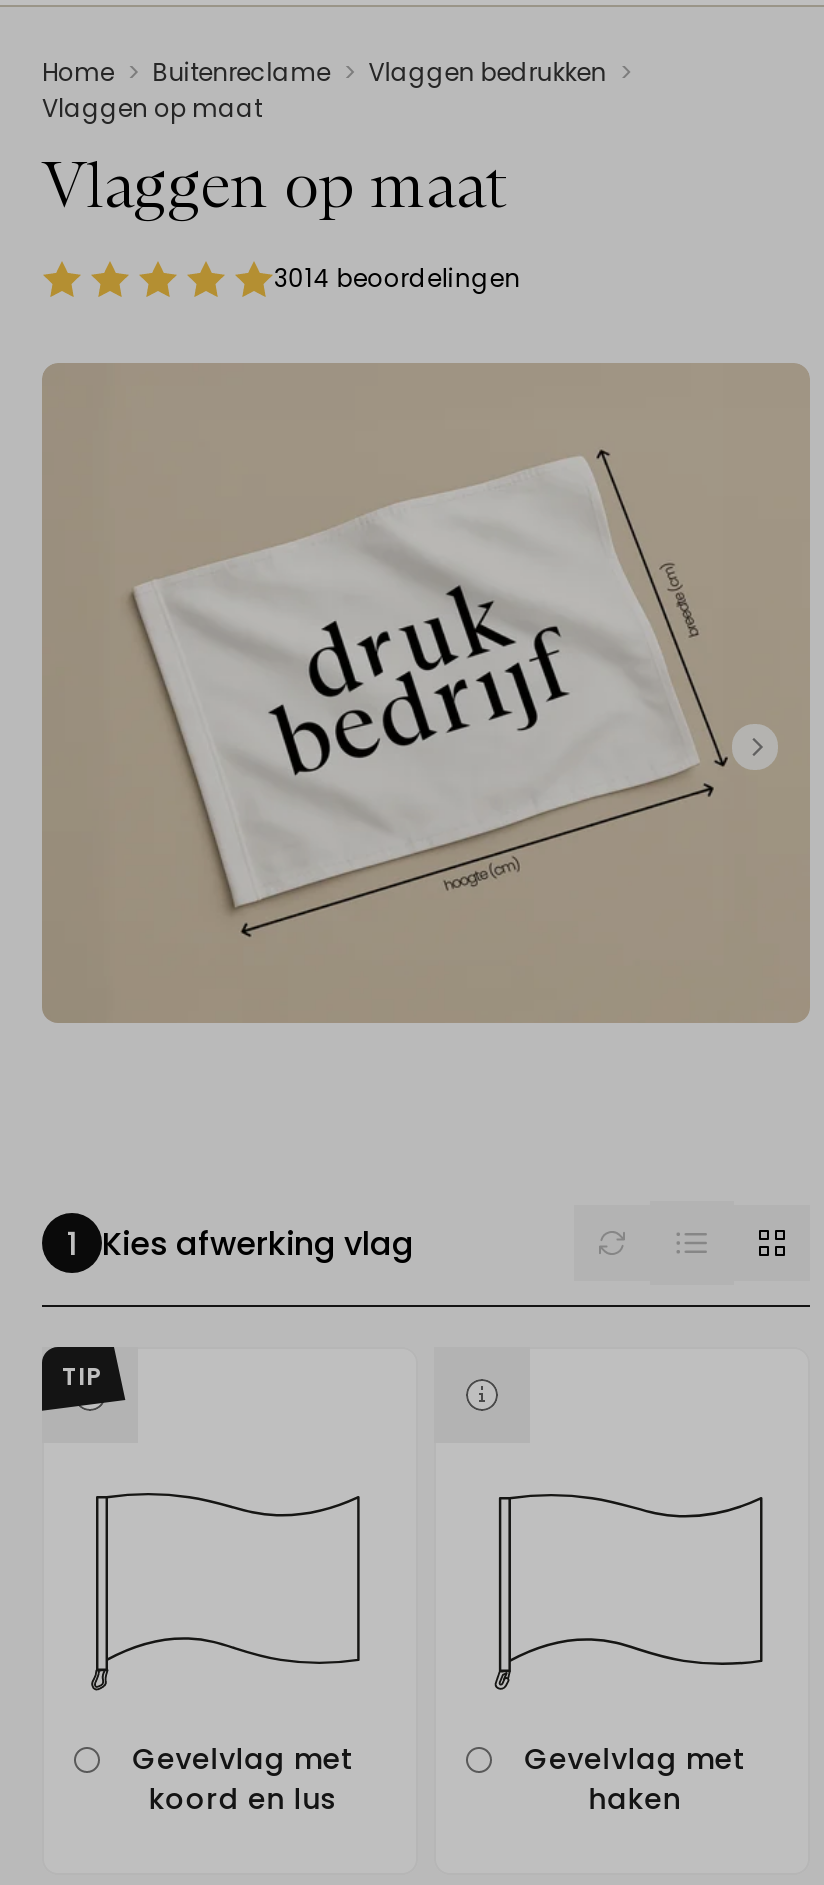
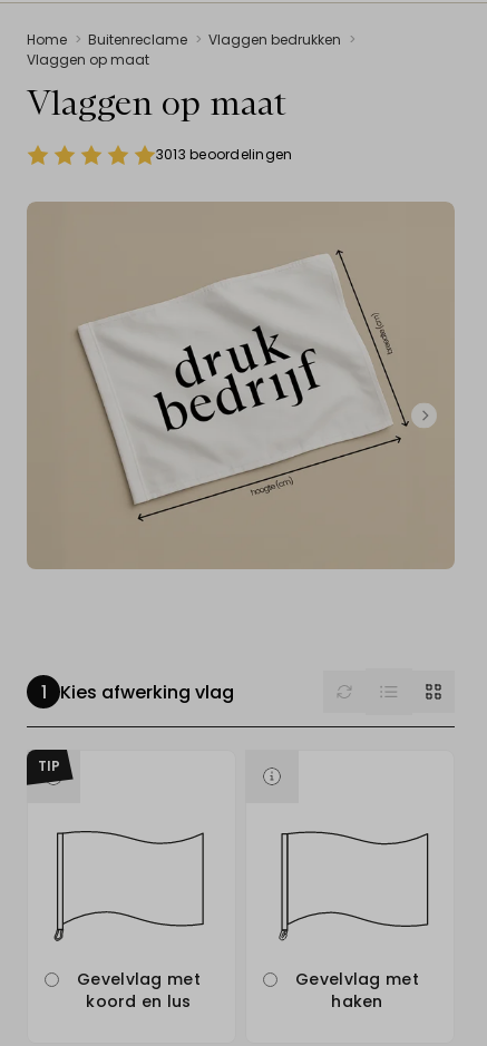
[274,261,521,295] 3014 beoordelingen -> [156,145,292,164] 3013 beoordelingen

